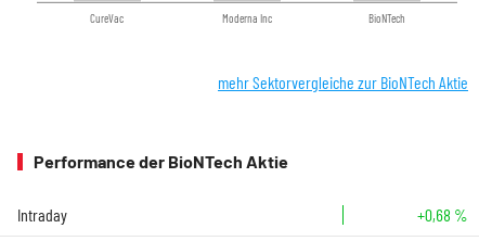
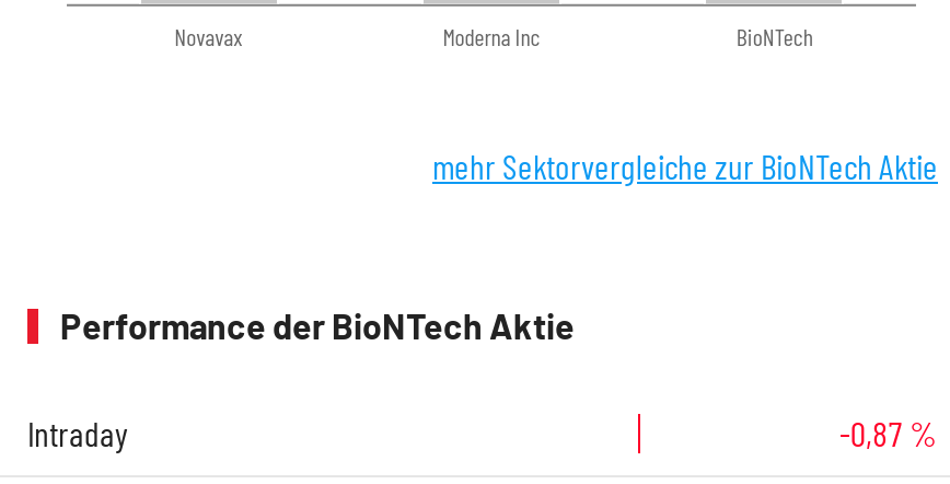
[90,11,124,25] CureVac -> [174,22,242,50] Novavax
[417,204,468,225] +0,68 % -> [839,412,938,454] -0,87 %

